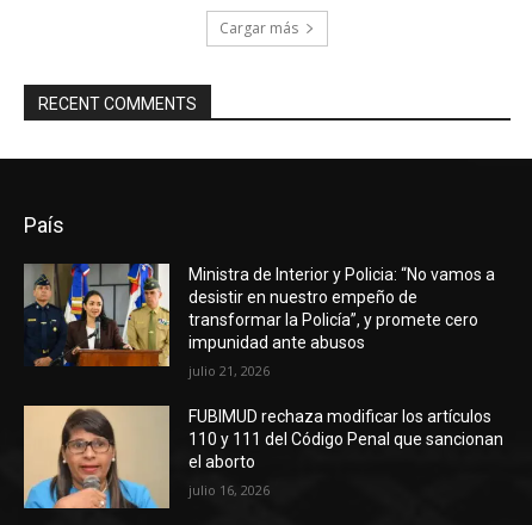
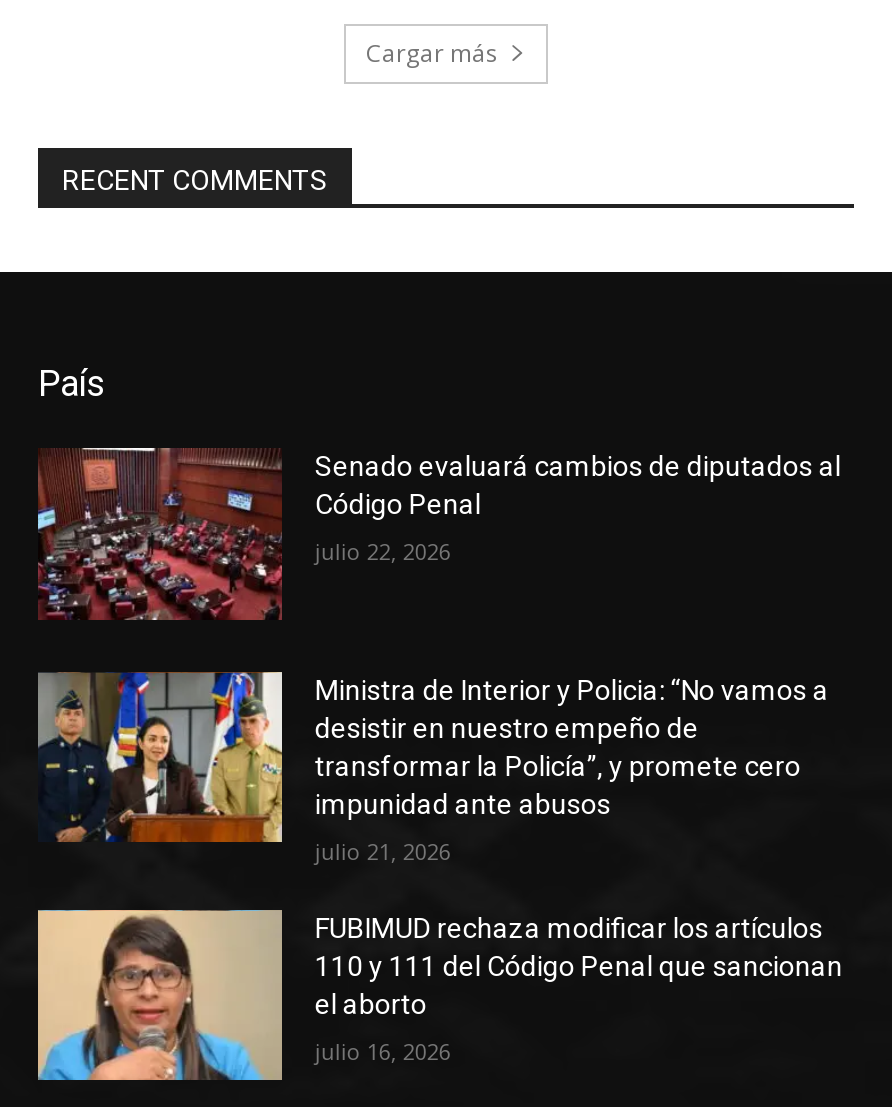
none -> [36,445,841,621] [image] | Senado evaluará cambios de diputados al | Código Penal | julio 22, 2026

